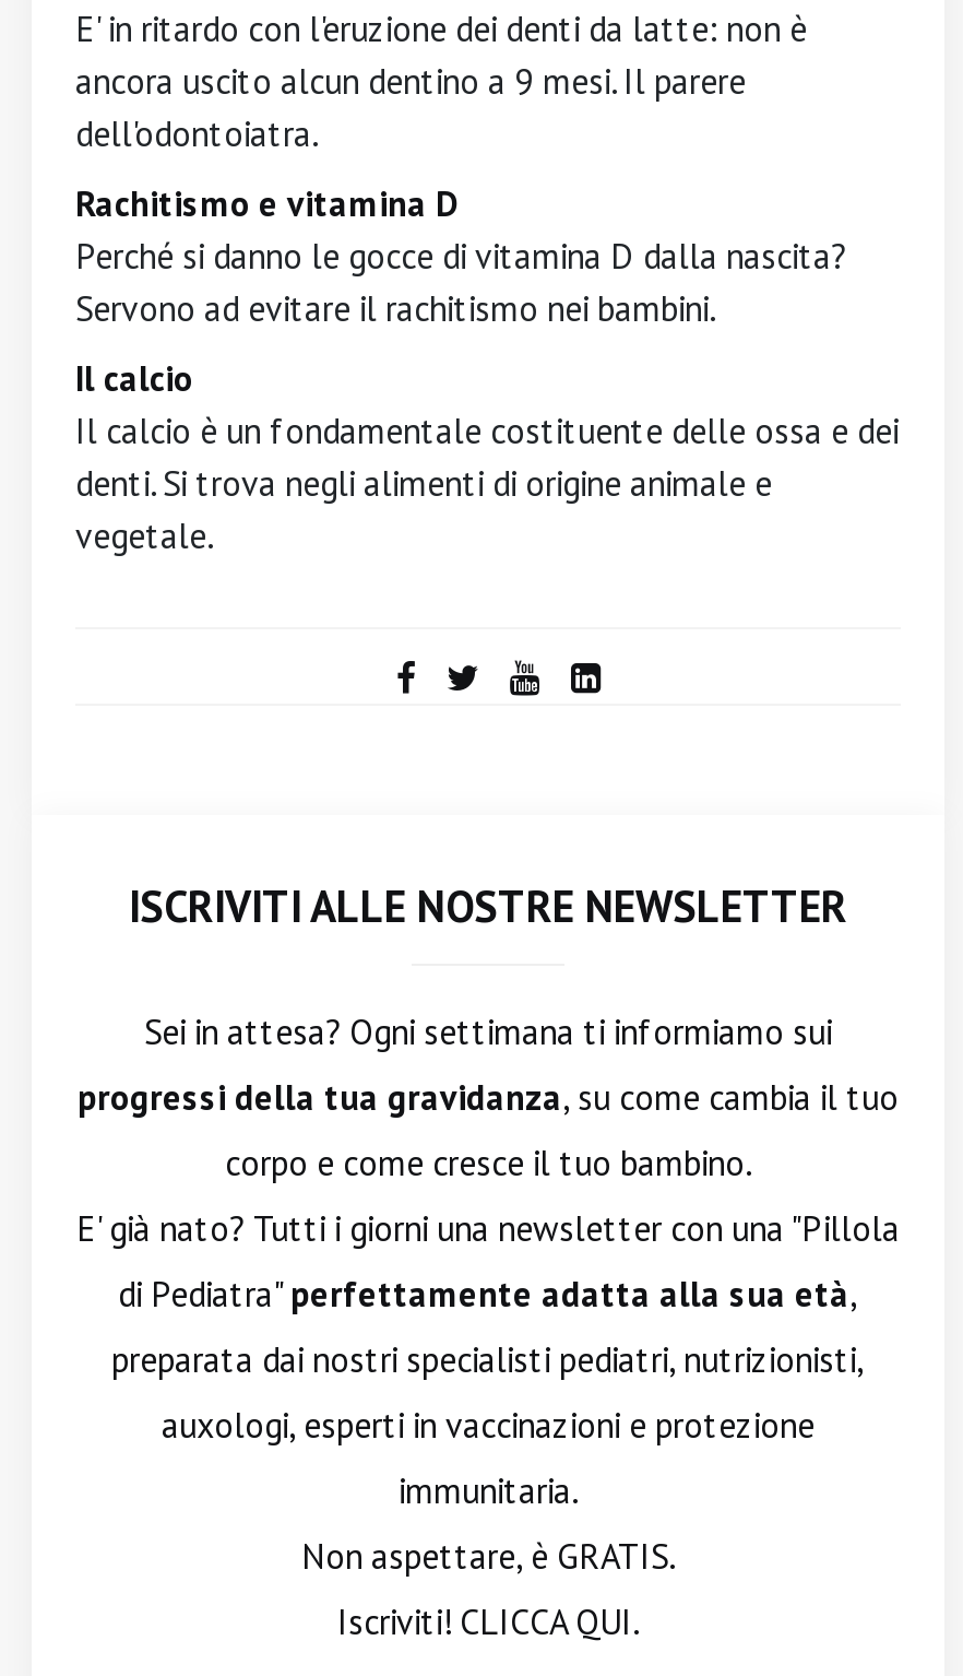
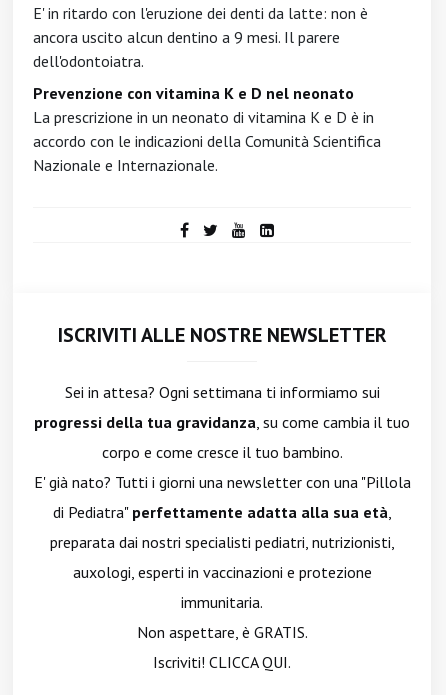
[75,181,899,557] Rachitismo e vitamina D | Perché si danno le gocce di vitamina D dalla nascita? | Servono ad evitare il rachitismo nei bambini. | Il calcio | Il calcio è un fondamentale costituente delle ossa e dei | denti. Si trova negli alimenti di origine animale e | vegetale. -> [33,83,381,175] Prevenzione con vitamina K e D nel neonato | La prescrizione in un neonato di vitamina K e D è in | accordo con le indicazioni della Comunità Scientifica | Nazionale e Internazionale.

